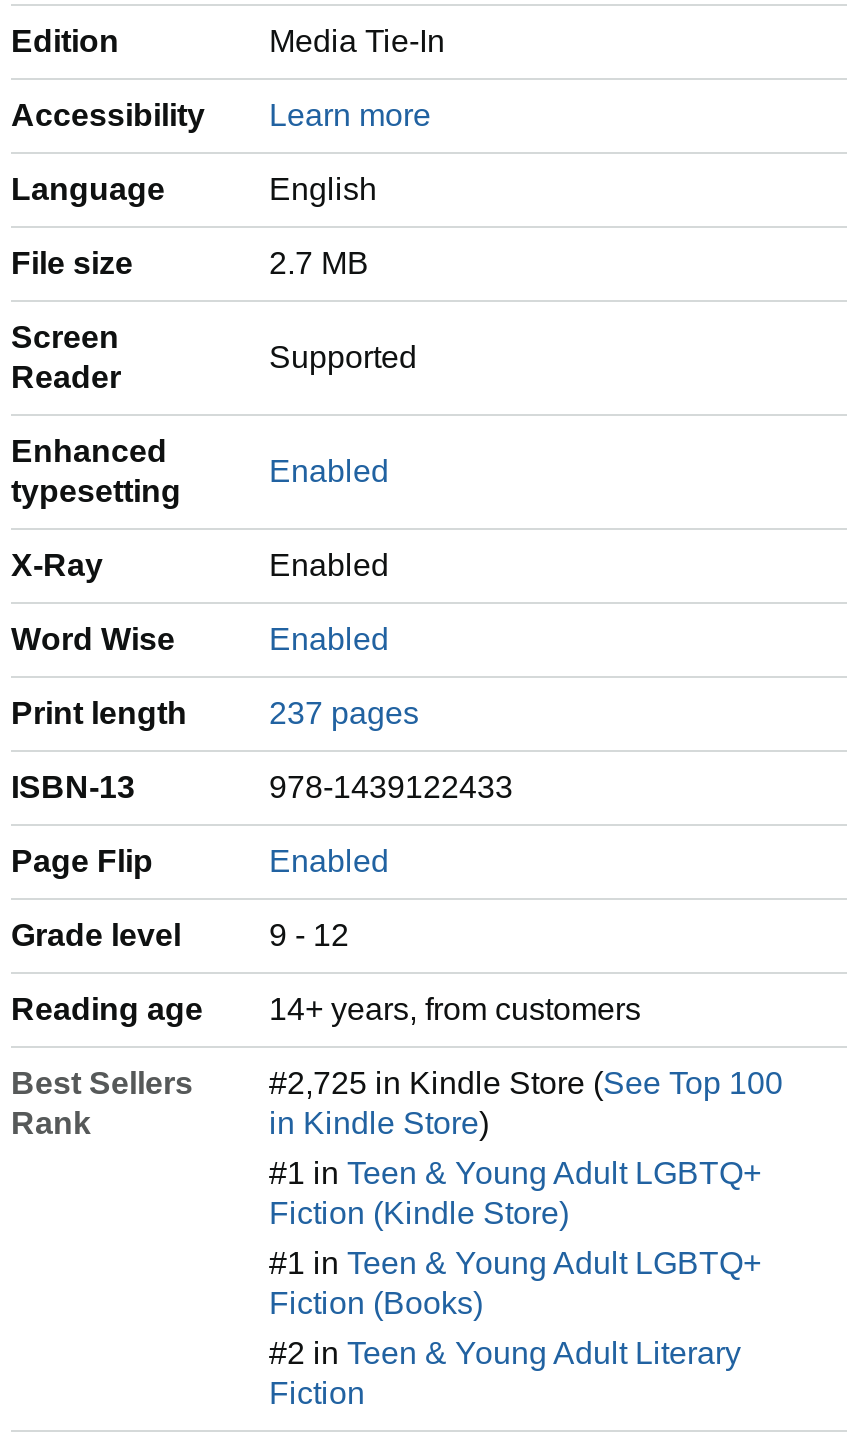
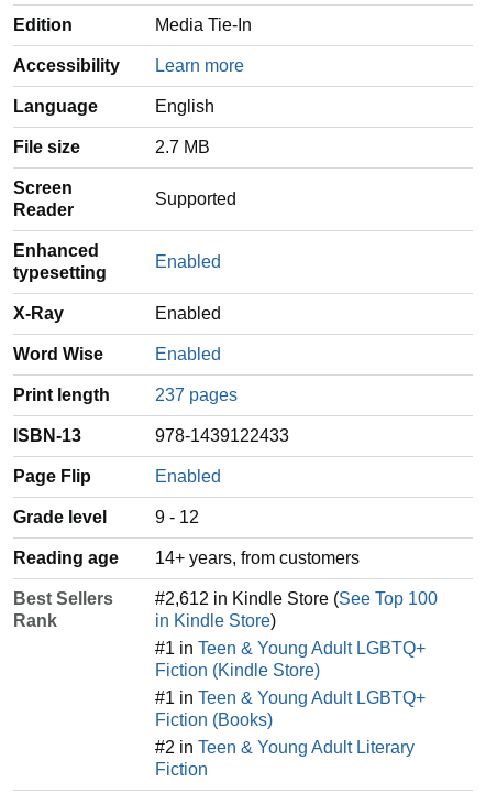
[269,1066,783,1100] #2,725 in Kindle Store (See Top 100 -> [155,589,438,608] #2,612 in Kindle Store (See Top 100

